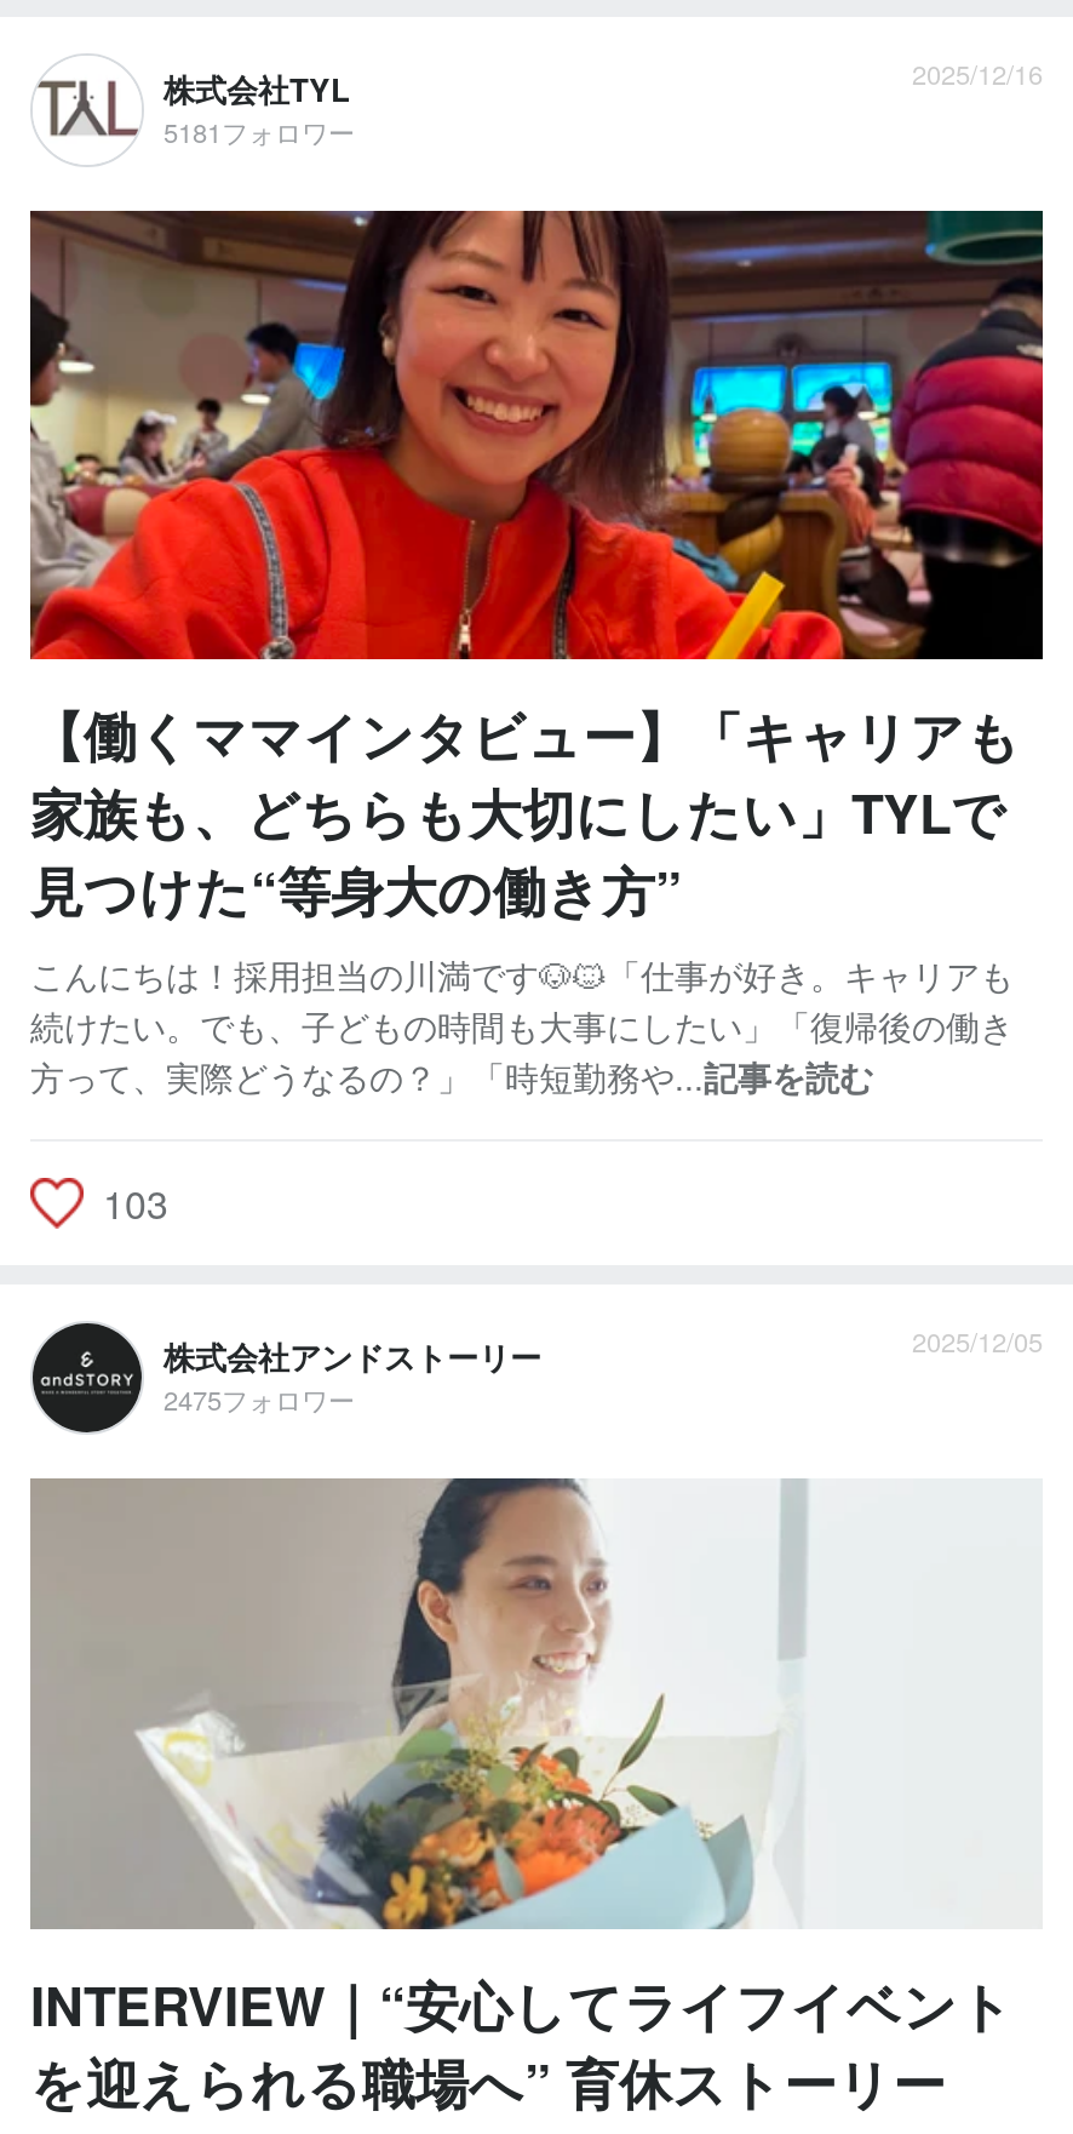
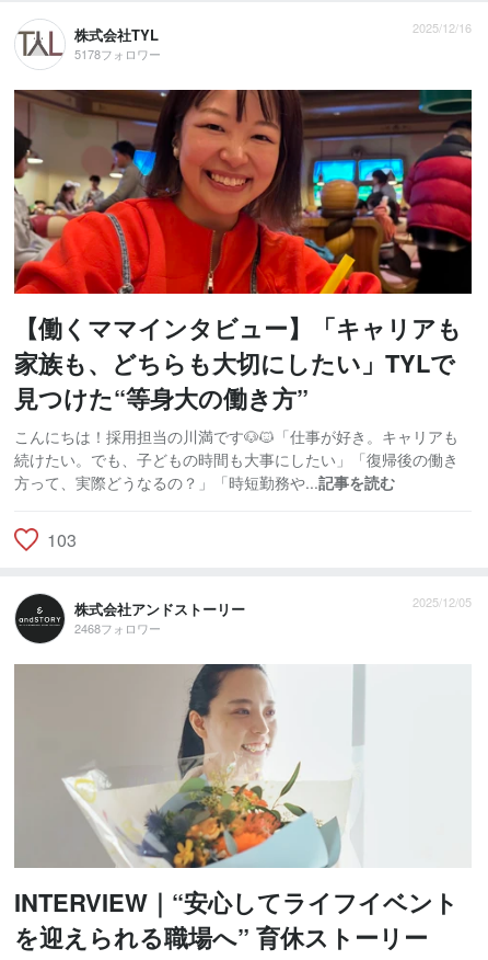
[163,111,355,149] 5181フォロワー -> [74,45,161,63] 5178フォロワー
[163,1380,355,1419] 2475フォロワー -> [74,619,161,637] 2468フォロワー

